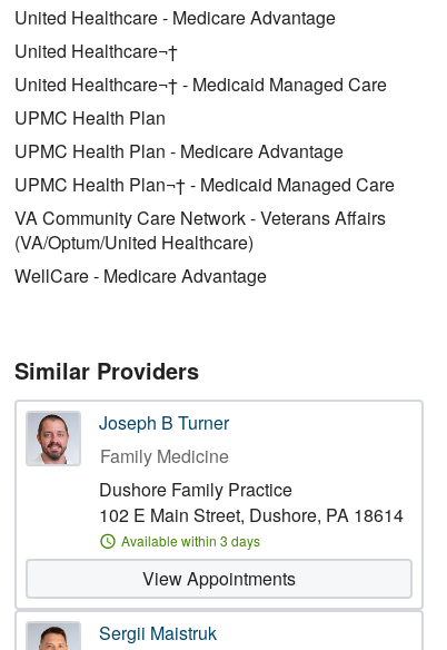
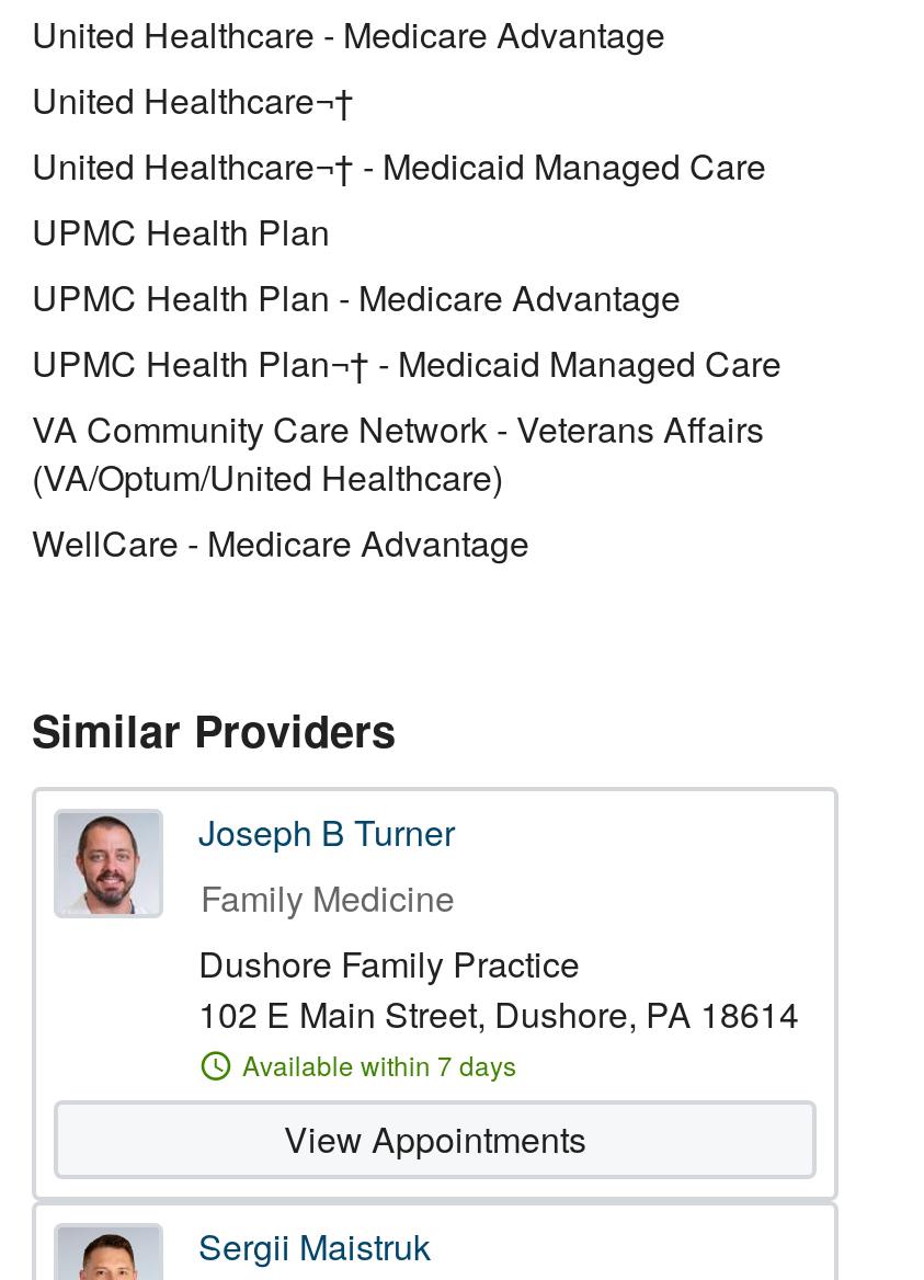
[121,530,260,549] Available within 3 days -> [242,1044,516,1082] Available within 7 days

